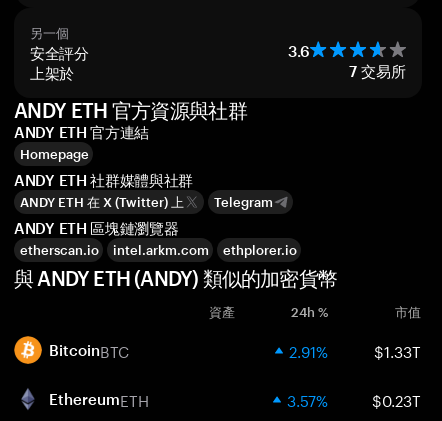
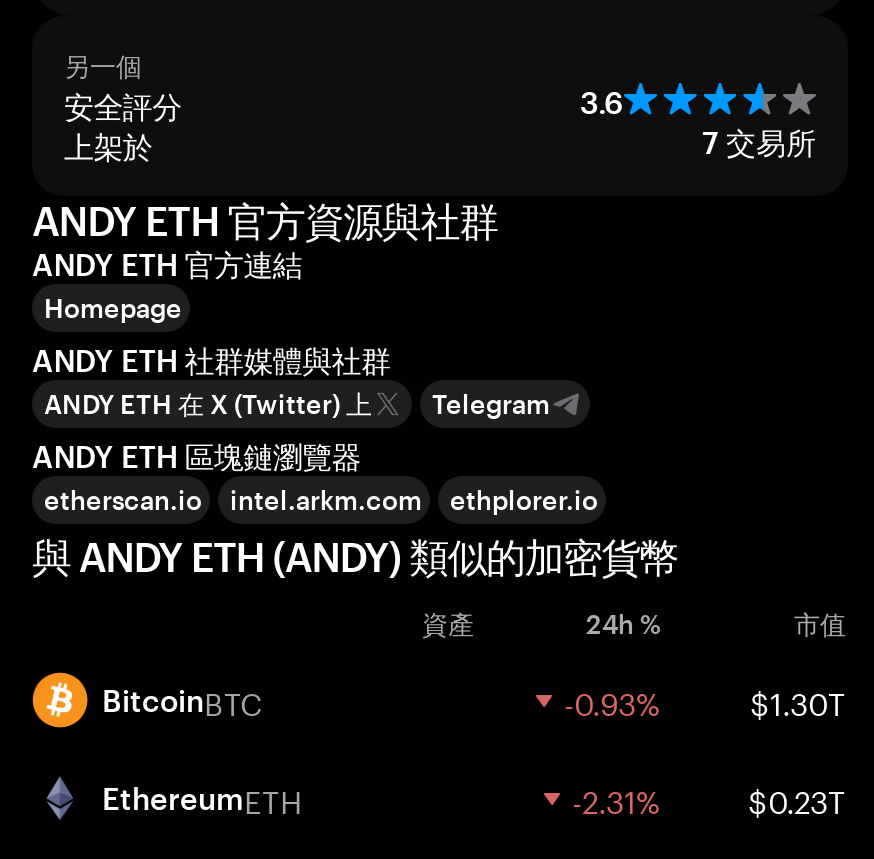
[289,338,421,362] 2.91% | $1.33T -> [564,676,846,724] -0.93% | $1.30T
[287,387,421,411] 3.57% $0.23T -> [572,774,846,822] -2.31% $0.23T

